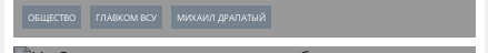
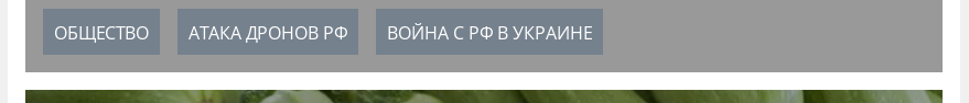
[96,11,266,23] ГЛАВКОМ ВСУ | МИХАИЛ ДРАПАТЫЙ -> [189,20,592,44] АТАКА ДРОНОВ РФ | ВОЙНА С РФ В УКРАИНЕ

